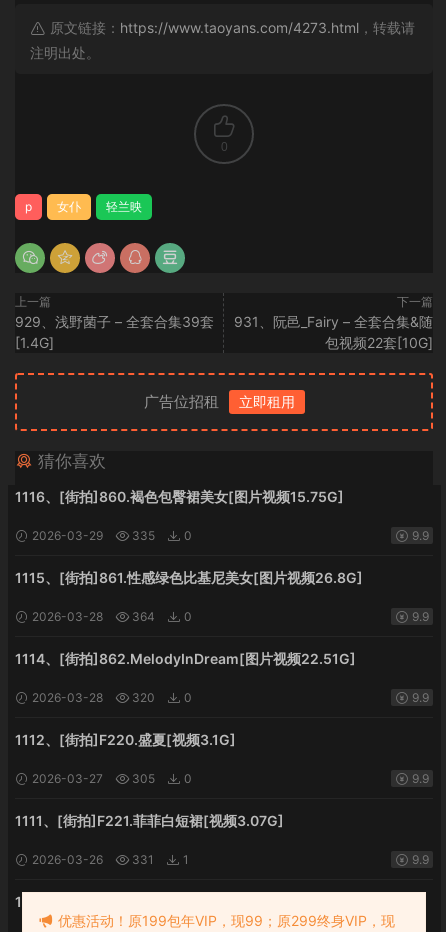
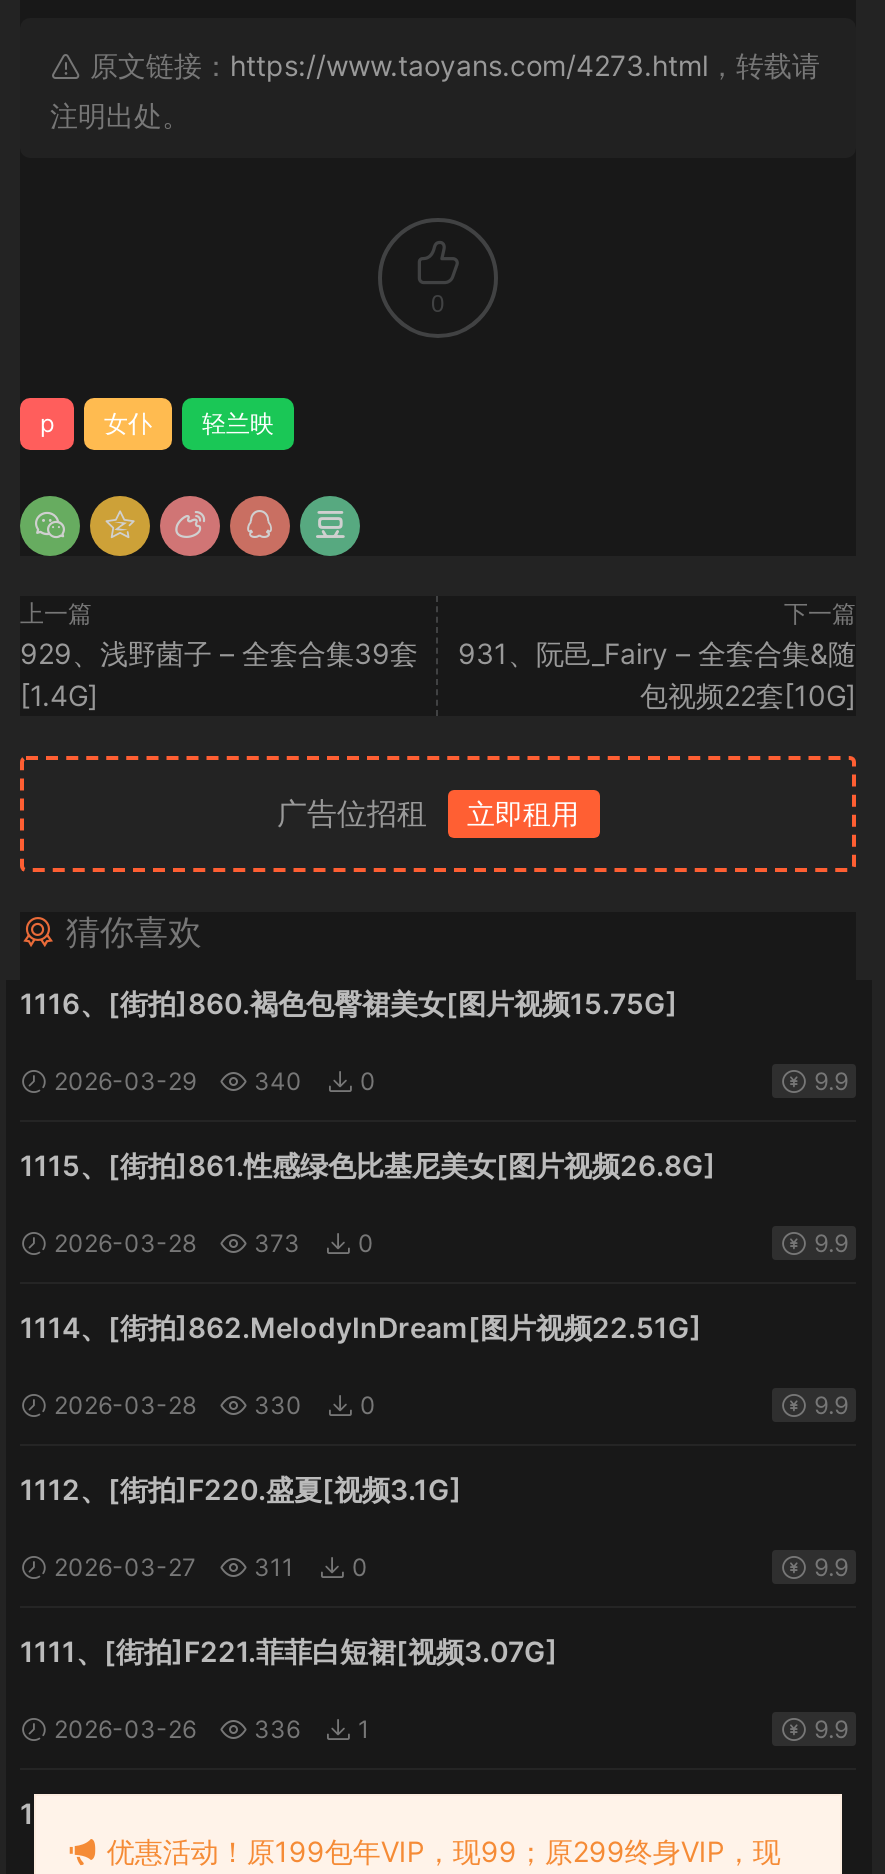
[29,528,192,543] 2026-03-29 335 0 -> [48,1067,376,1097] 2026-03-29 340 0
[29,609,192,624] 2026-03-28 364 0 -> [48,1229,374,1259] 2026-03-28 373 0
[29,690,192,705] 2026-03-28 320 0 -> [48,1391,376,1421] 2026-03-28 330 0
[29,771,192,786] 2026-03-27 305 0 -> [48,1553,368,1583] 2026-03-27 311 0
[29,852,189,867] 2026-03-26 331 1 -> [48,1715,370,1745] 2026-03-26 336 1

